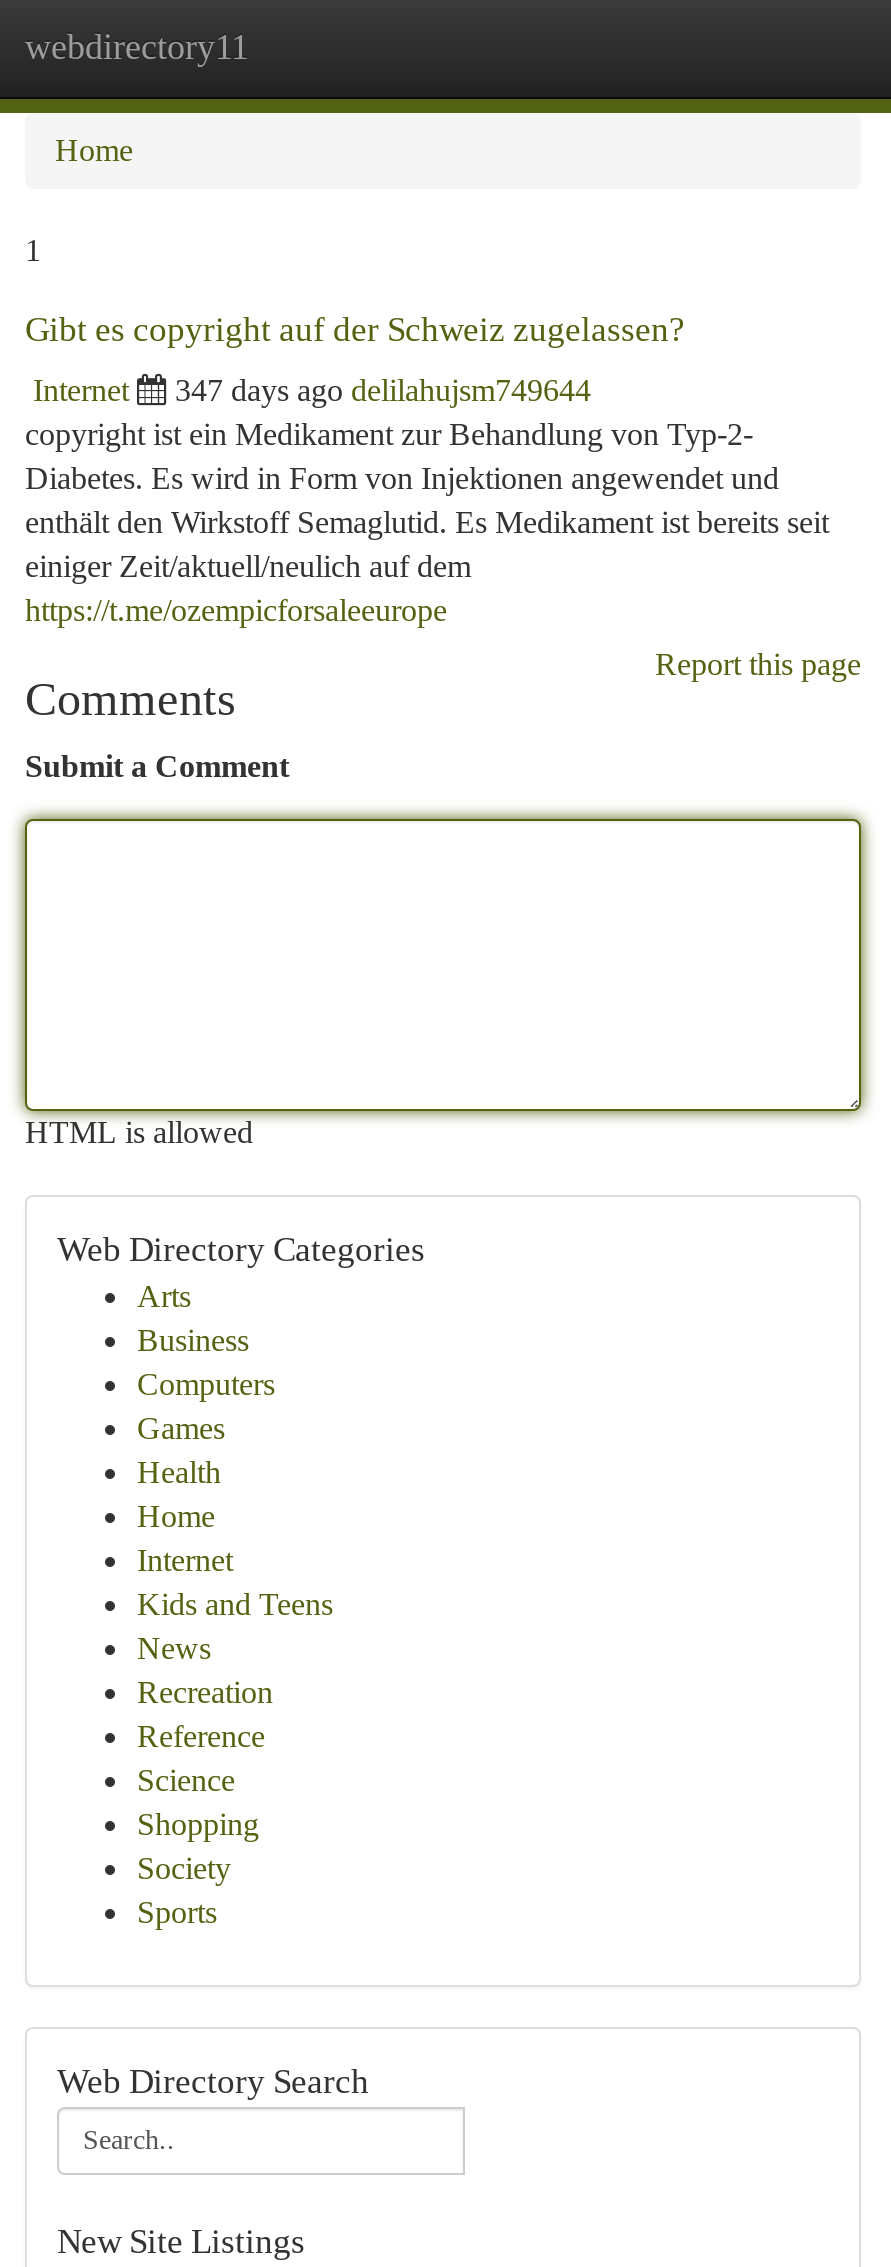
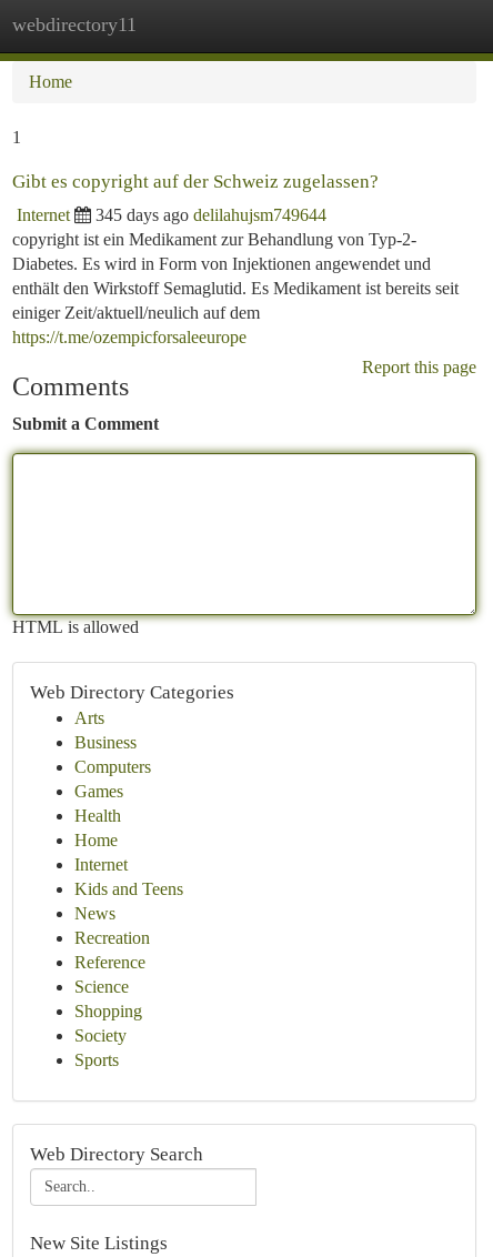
[175,373,591,407] 347 days ago delilahujsm749644 -> [95,205,326,224] 345 days ago delilahujsm749644

